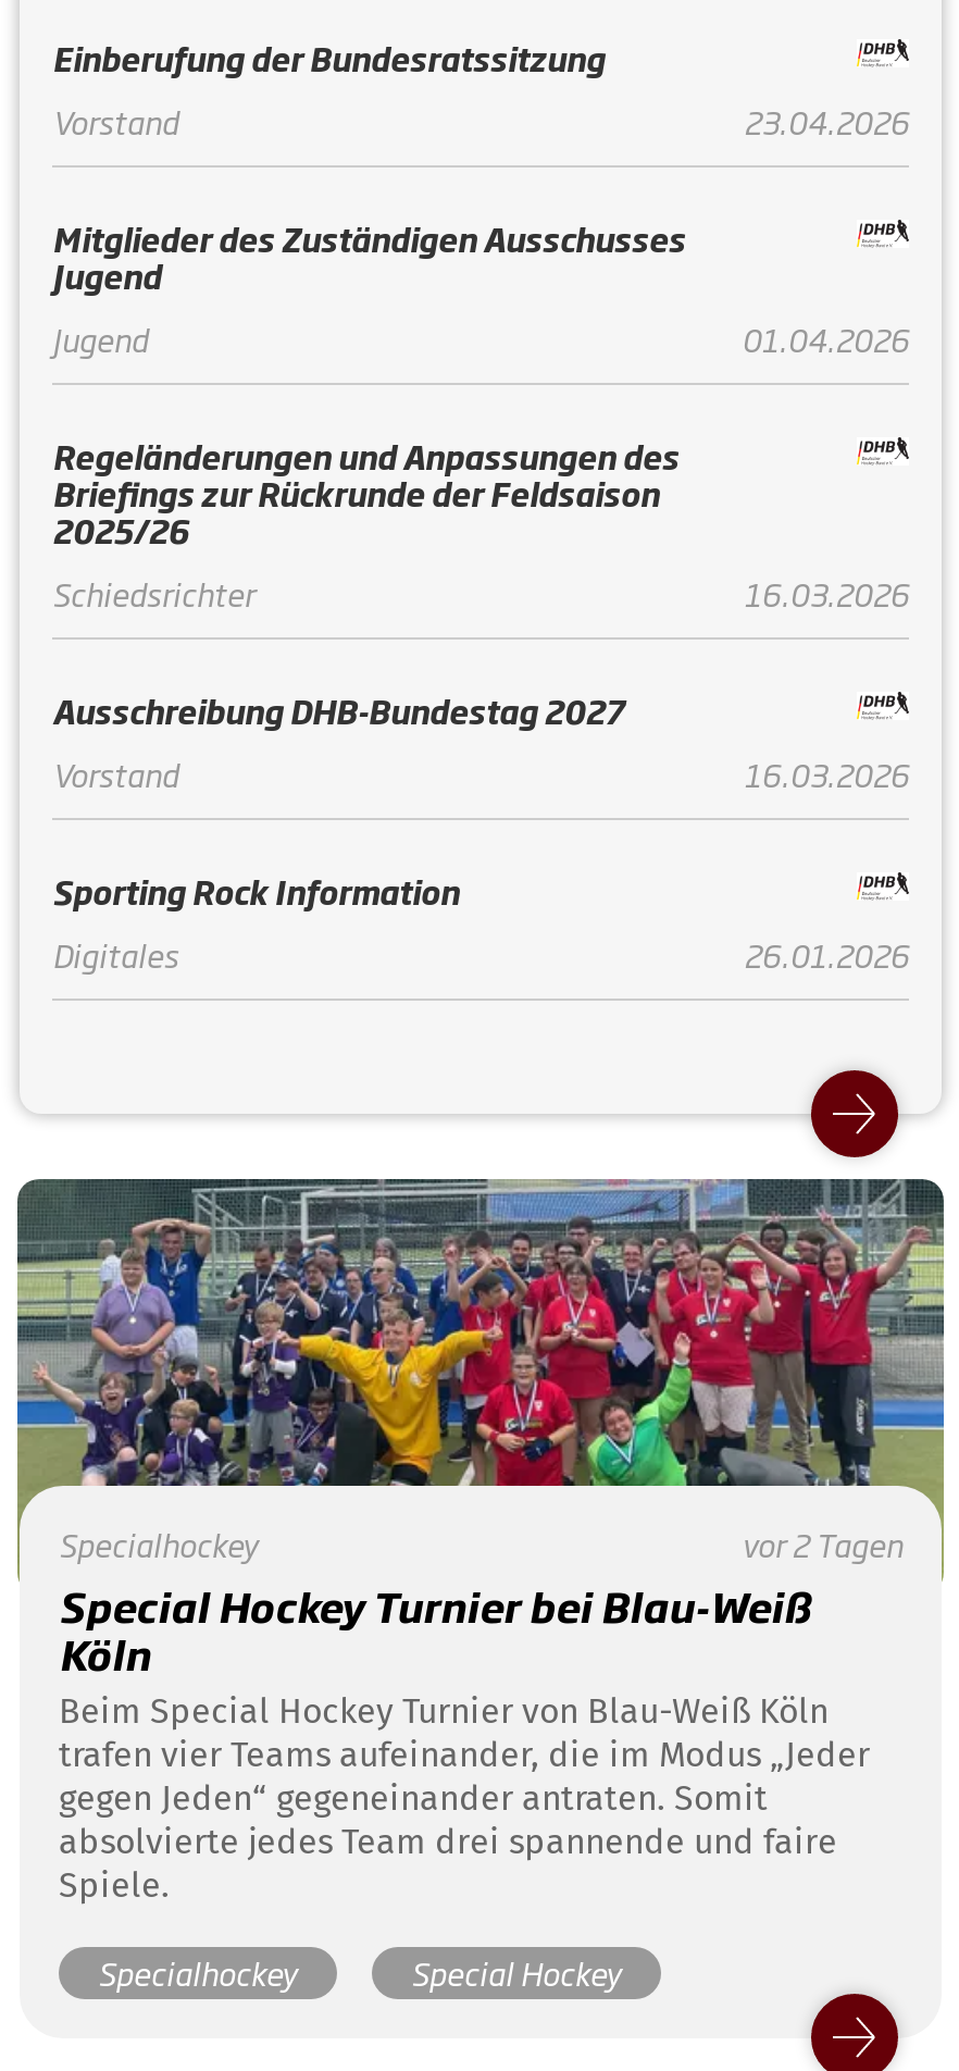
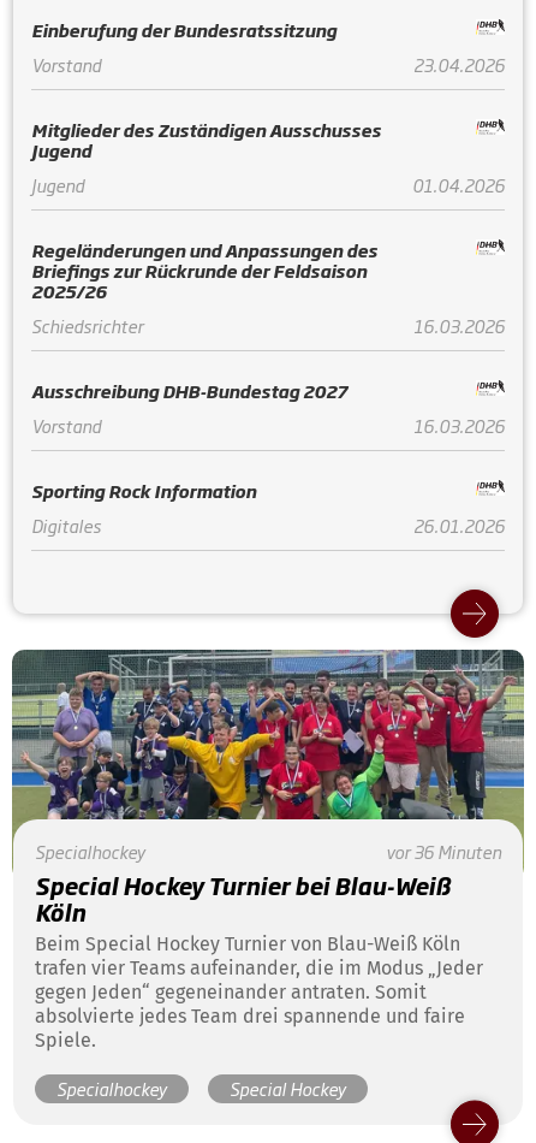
[742,1520,902,1566] vor 2 Tagen -> [386,838,501,864] vor 36 Minuten

